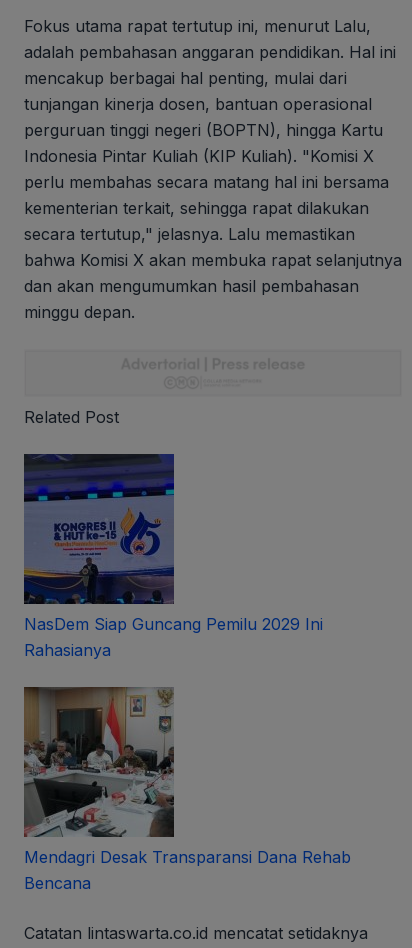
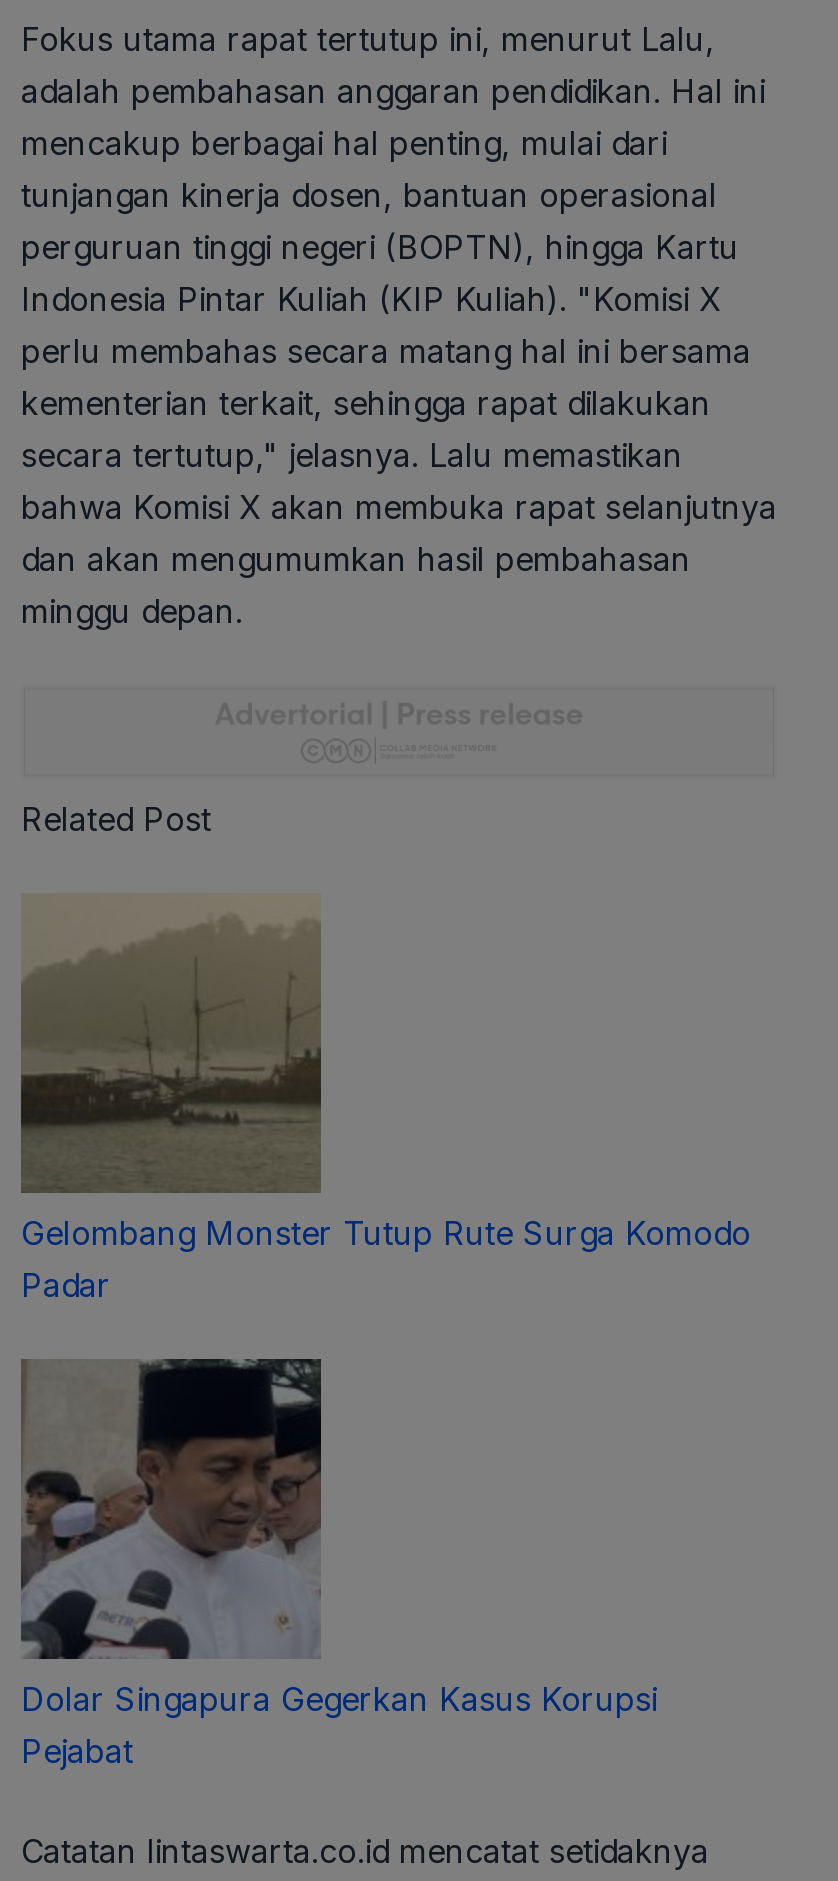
[23,453,323,660] [image] | NasDem Siap Guncang Pemilu 2029 Ini | Rahasianya -> [19,894,751,1306] [image] | Gelombang Monster Tutup Rute Surga Komodo | Padar
[23,686,351,893] [image] | Mendagri Desak Transparansi Dana Rehab | Bencana -> [21,1358,657,1772] [image] | Dolar Singapura Gegerkan Kasus Korupsi | Pejabat

